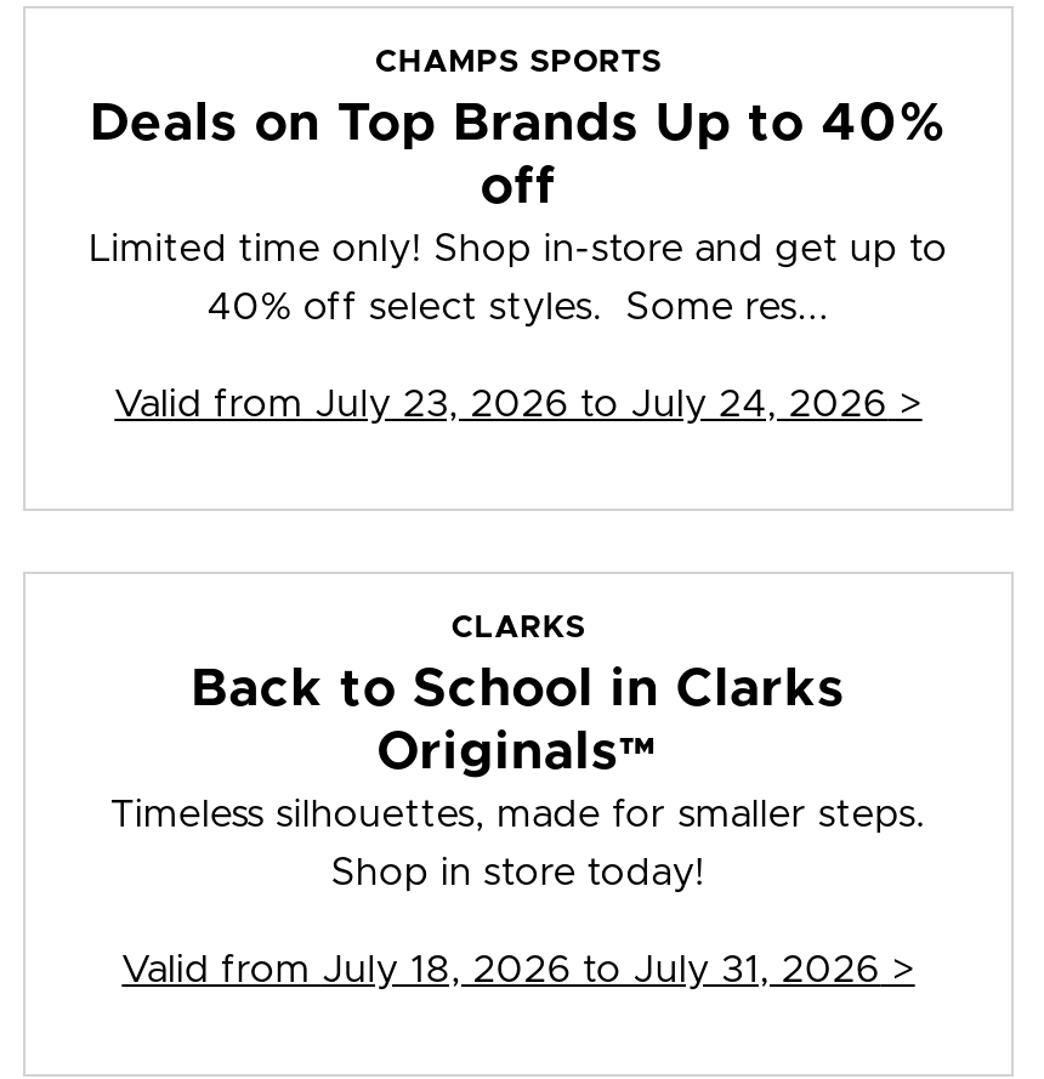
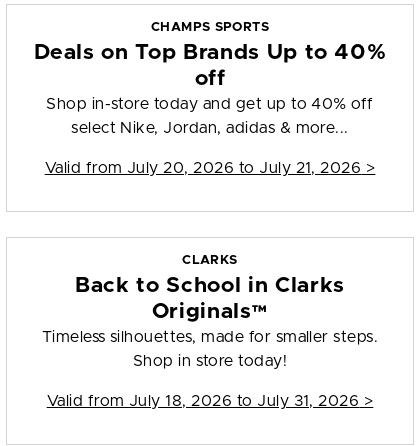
[89,230,948,269] Limited time only! Shop in-store and get up to -> [46,96,374,112] Shop in-store today and get up to 40% off
[207,288,830,327] 40% off select styles. Some res... -> [71,120,349,136] select Nike, Jordan, adidas & more...
[115,385,922,424] Valid from July 23, 2026 to July 24, 2026 > -> [45,160,375,176] Valid from July 20, 2026 to July 21, 2026 >

